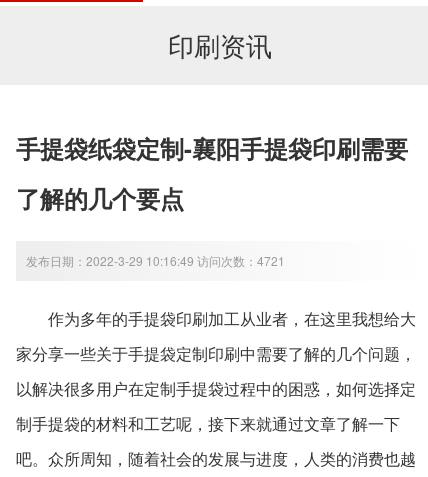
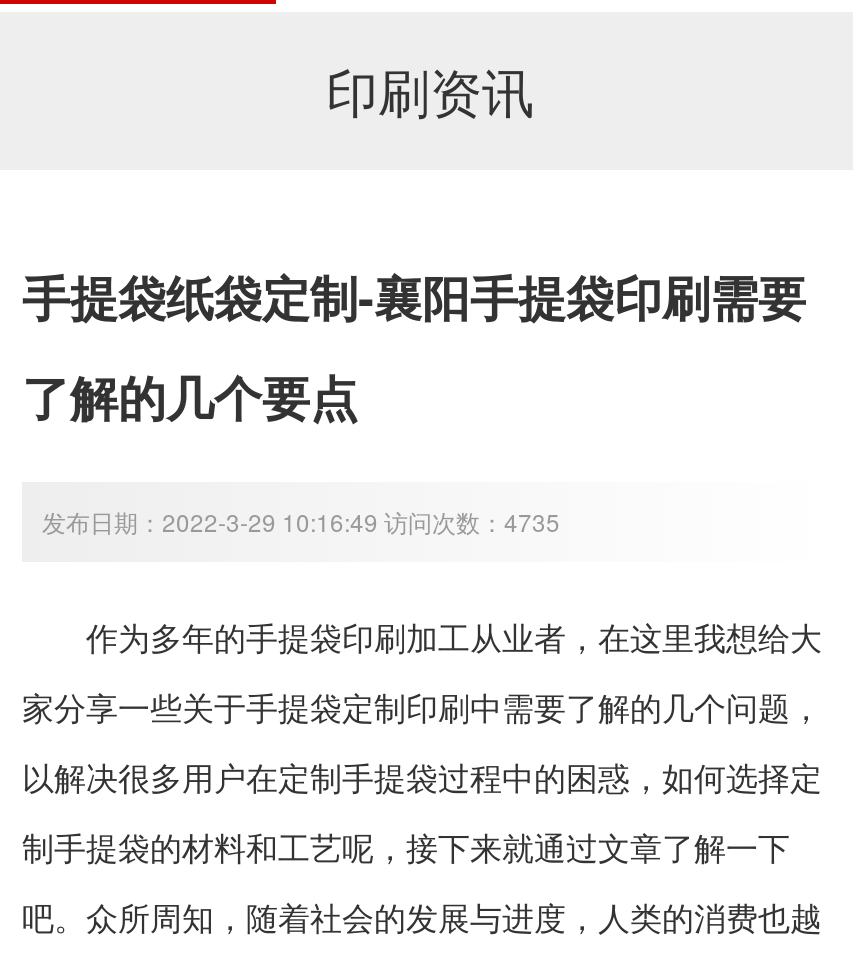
[26,252,285,269] 发布日期：2022-3-29 10:16:49 访问次数：4721 -> [42,505,560,539] 发布日期：2022-3-29 10:16:49 访问次数：4735

